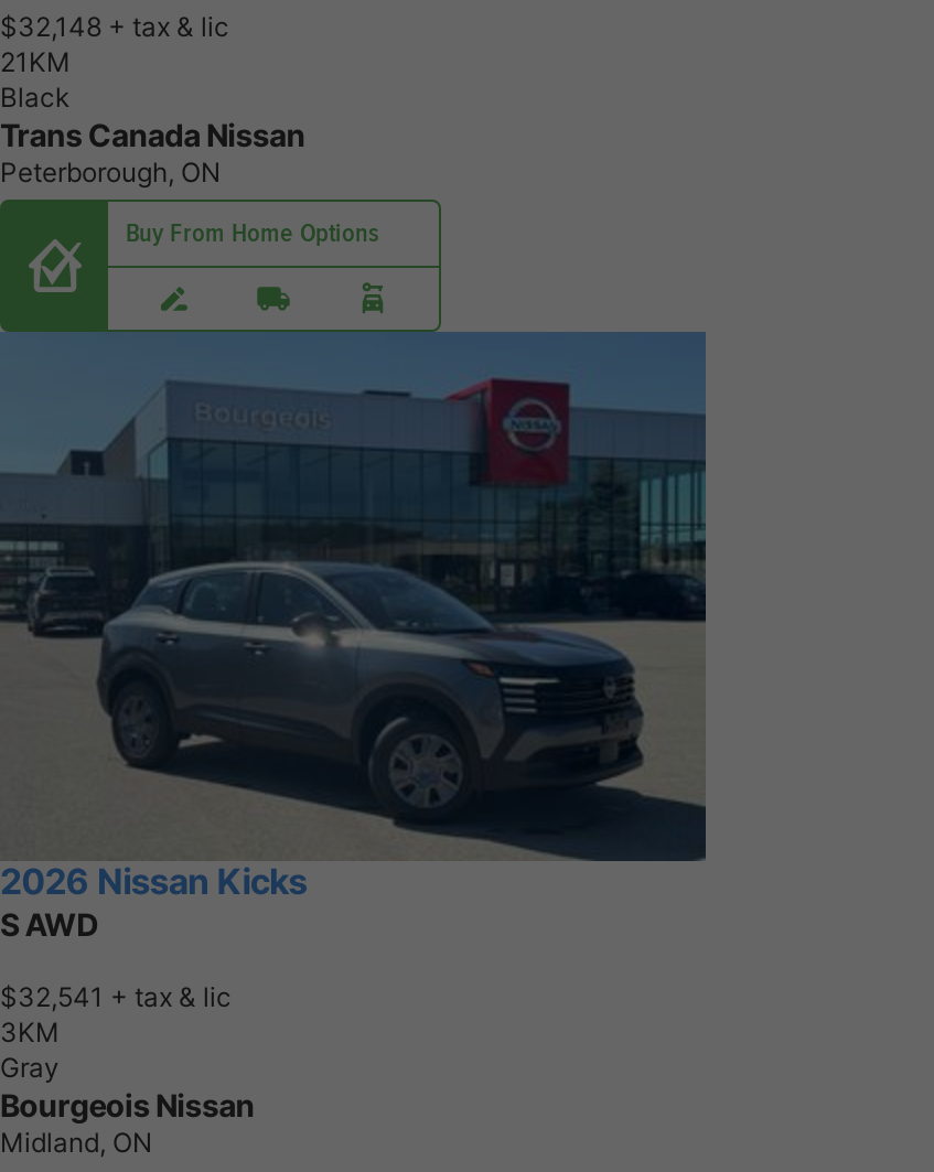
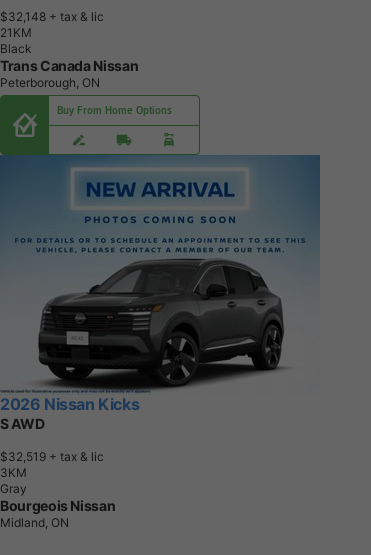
[7,332,708,863] [image] -> [3,155,320,395] [image]
[0,981,232,1014] $32,541 + tax & lic -> [0,449,104,464] $32,519 + tax & lic

